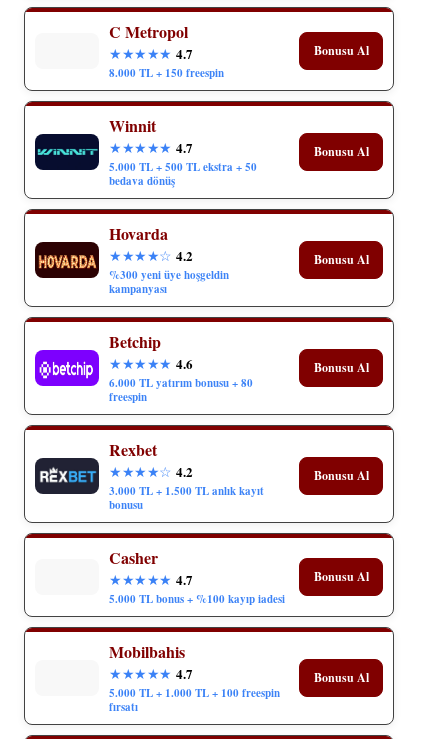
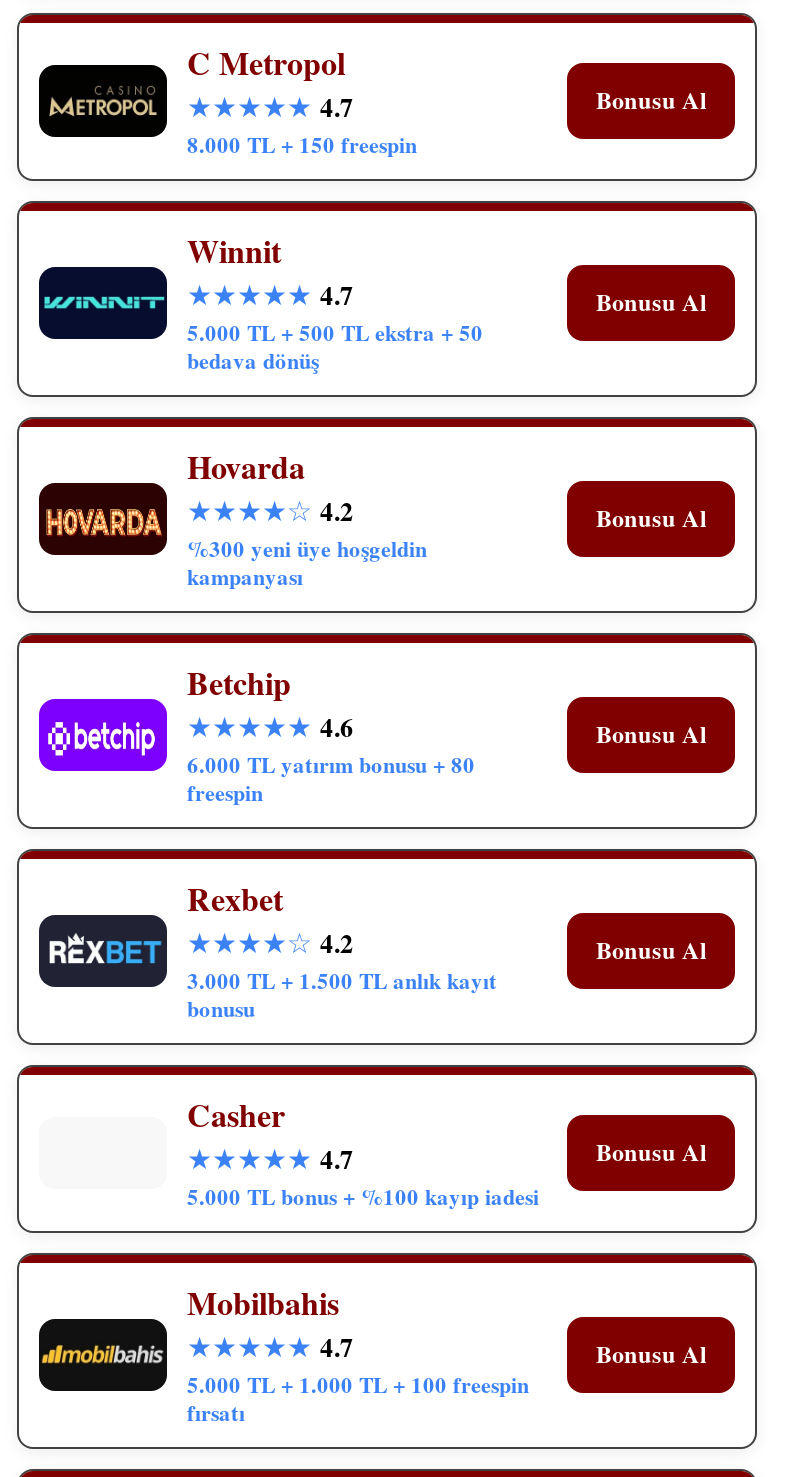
none -> [37,63,169,139] [image]
none -> [37,1317,169,1393] [image]

